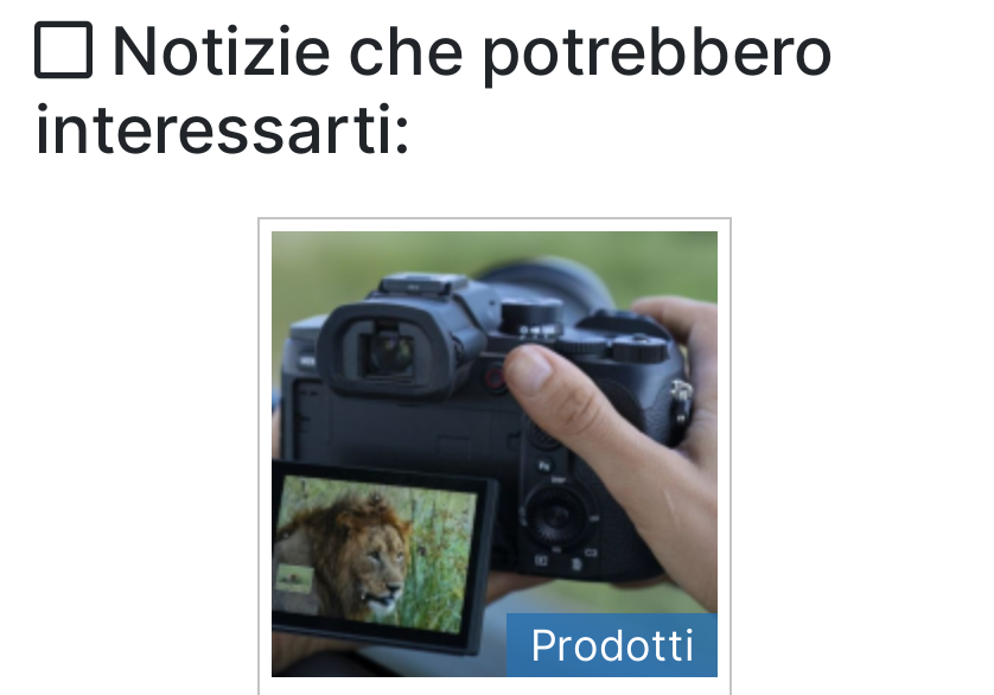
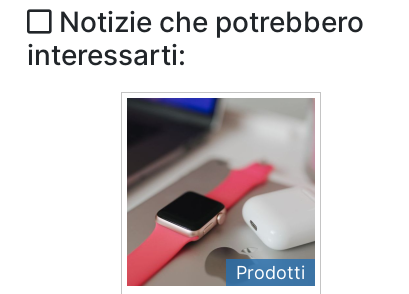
[269,229,718,680] [image] -> [126,97,315,287] [image]

